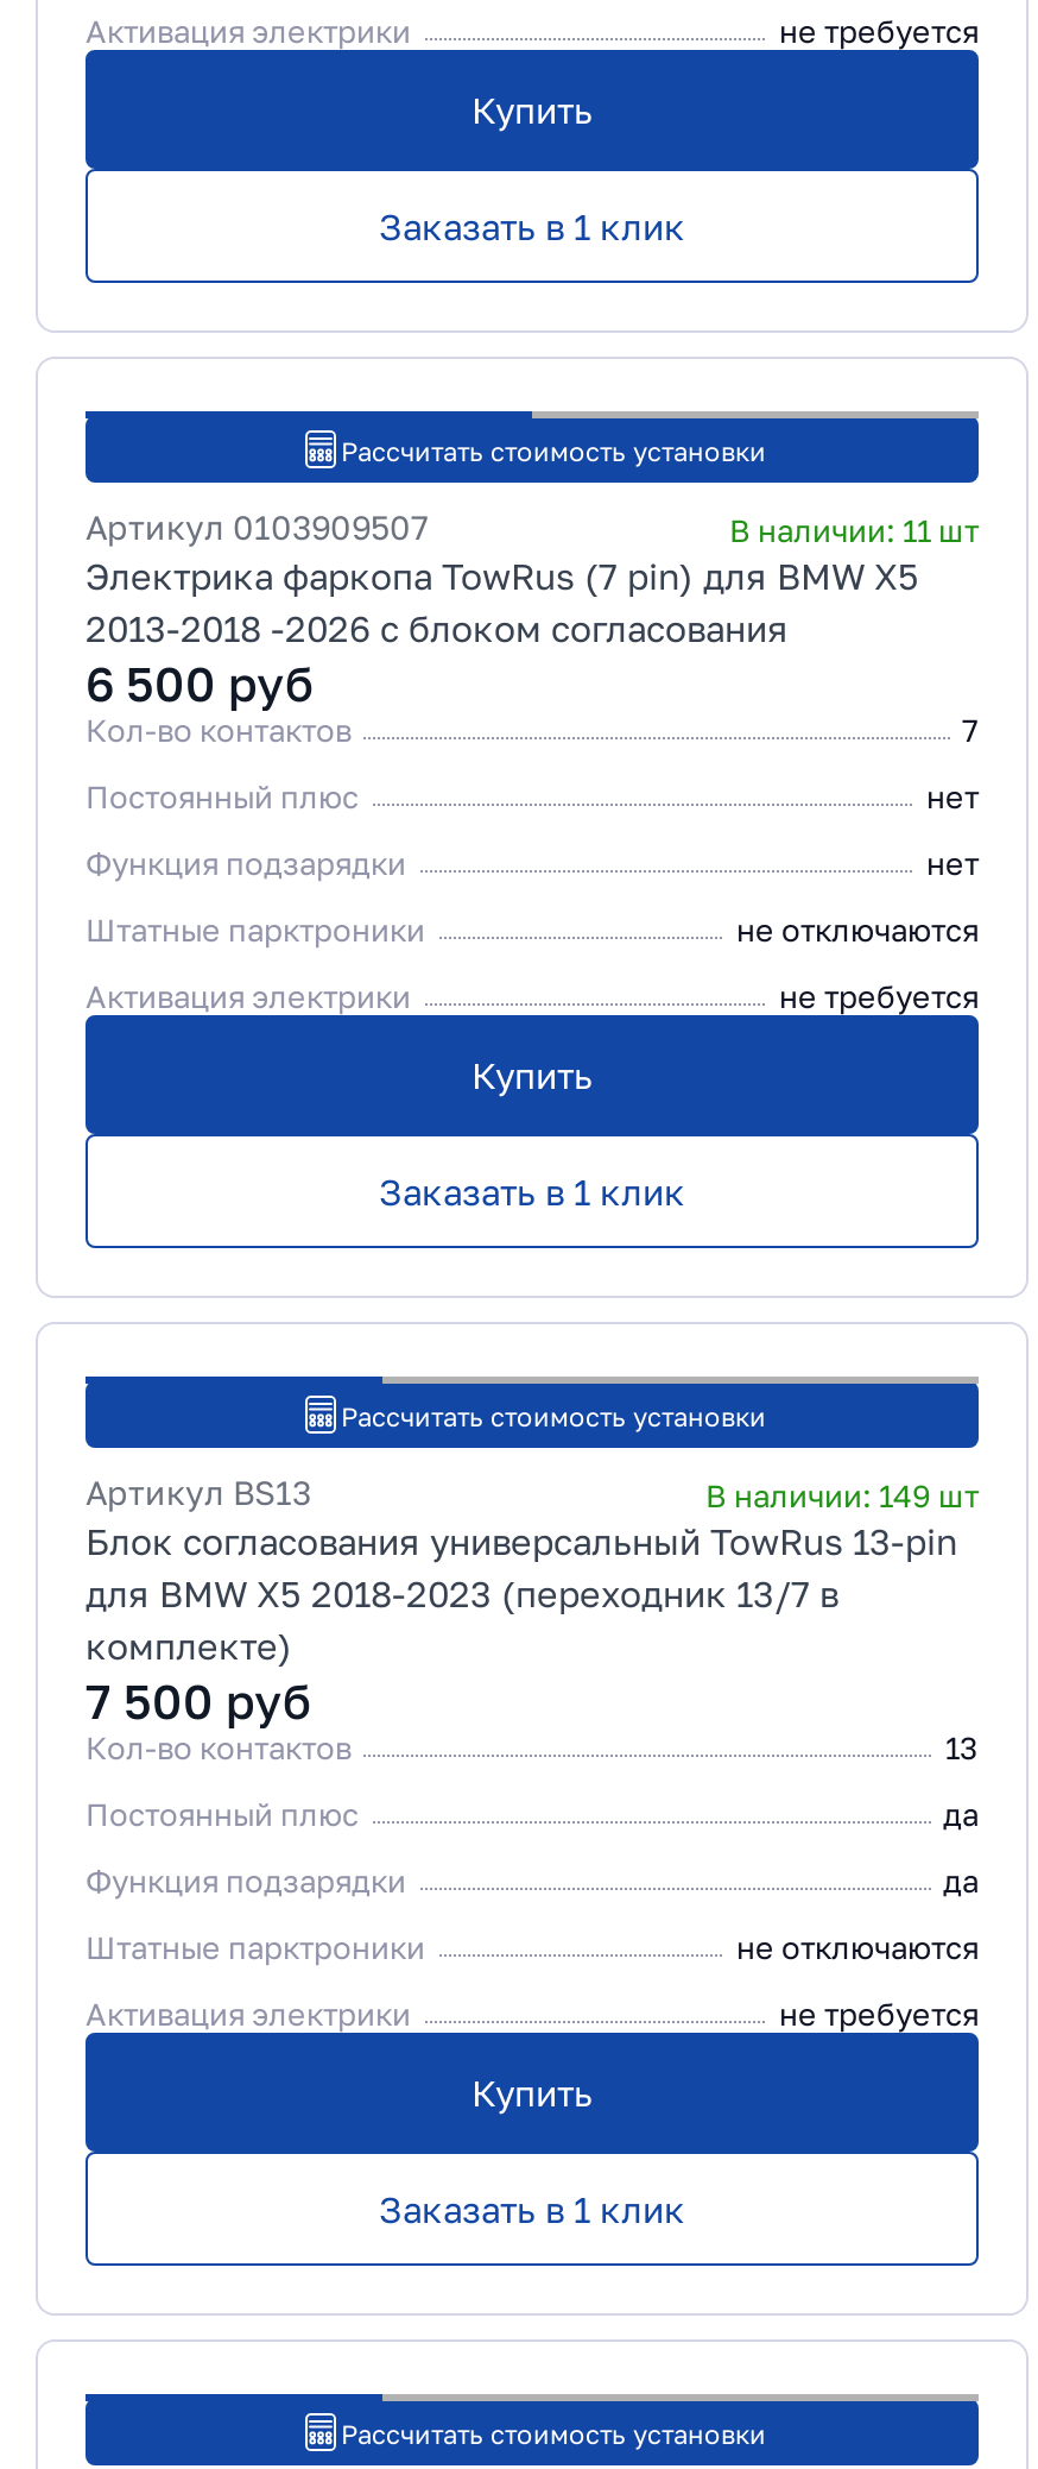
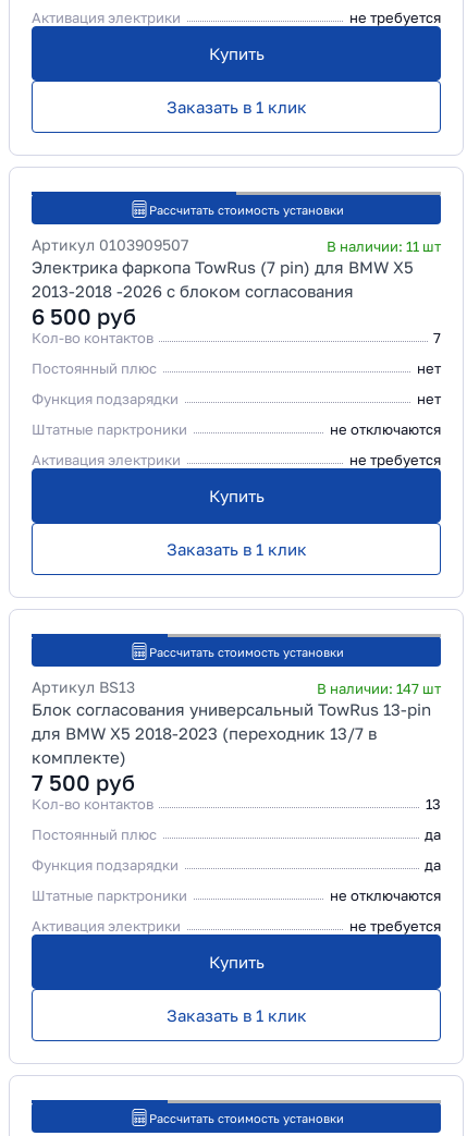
[705,1476,979,1514] В наличии: 149 шт -> [317,680,441,697] В наличии: 147 шт

